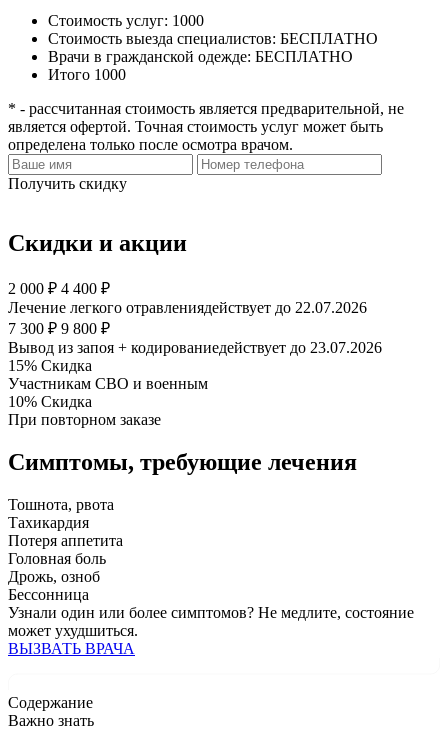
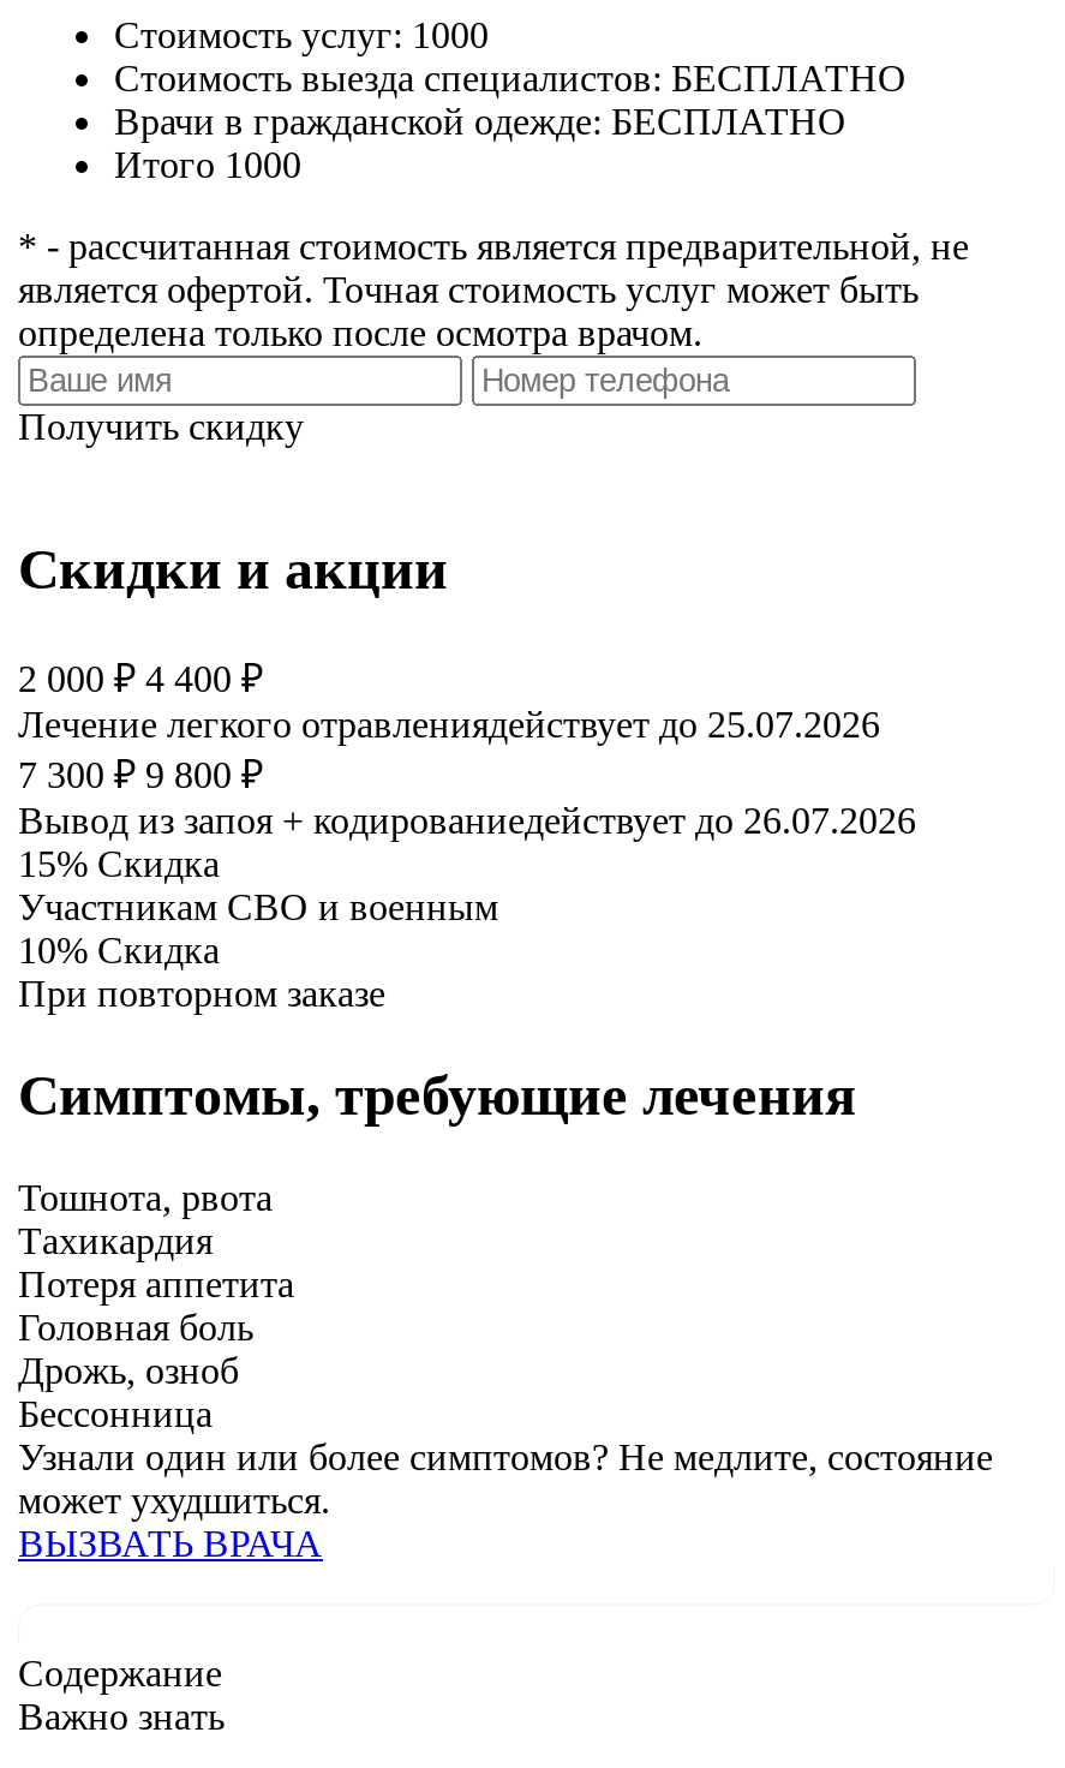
[8,299,367,316] Лечение легкого отравлениядействует до 22.07.2026 -> [18,705,880,745] Лечение легкого отравлениядействует до 25.07.2026
[8,339,382,356] Вывод из запоя + кодированиедействует до 23.07.2026 -> [18,801,916,841] Вывод из запоя + кодированиедействует до 26.07.2026

